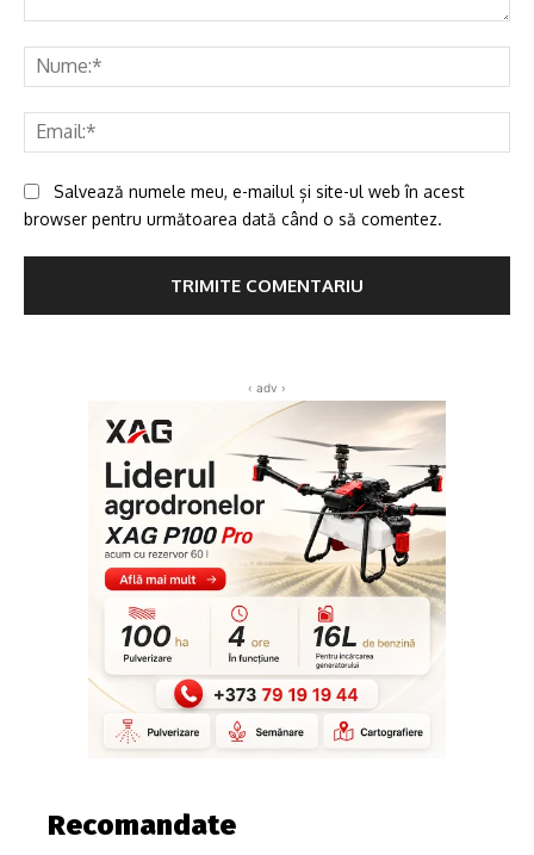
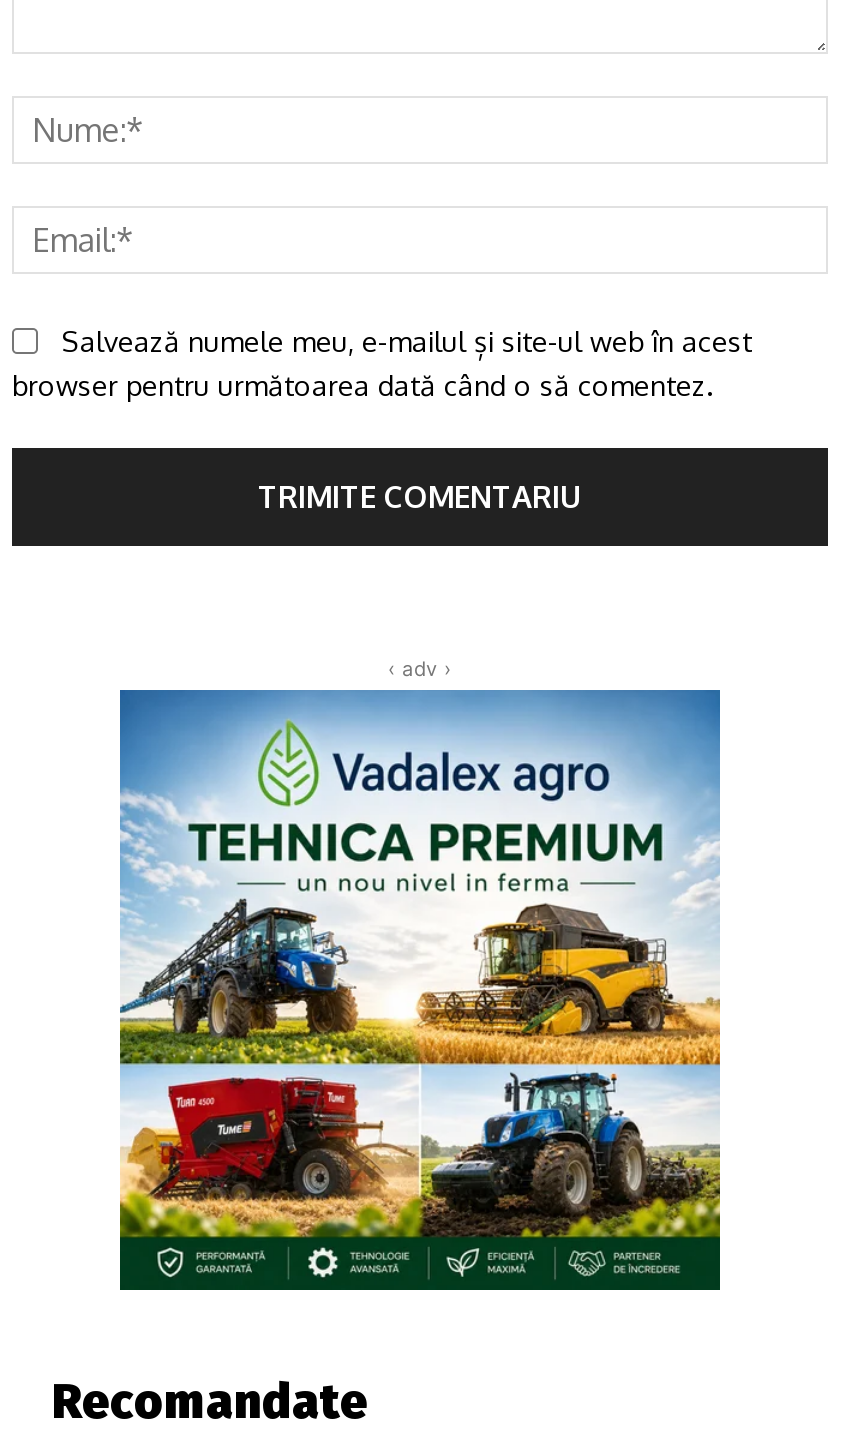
[88,399,447,758] [image] -> [118,687,722,1293] [image]

